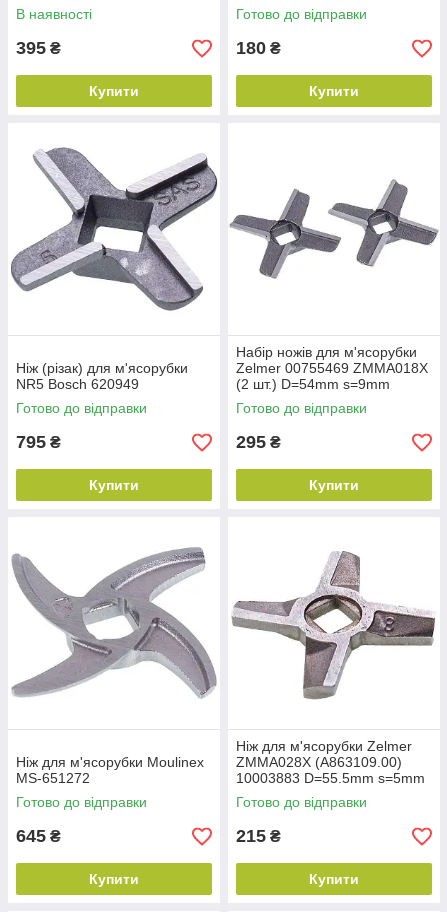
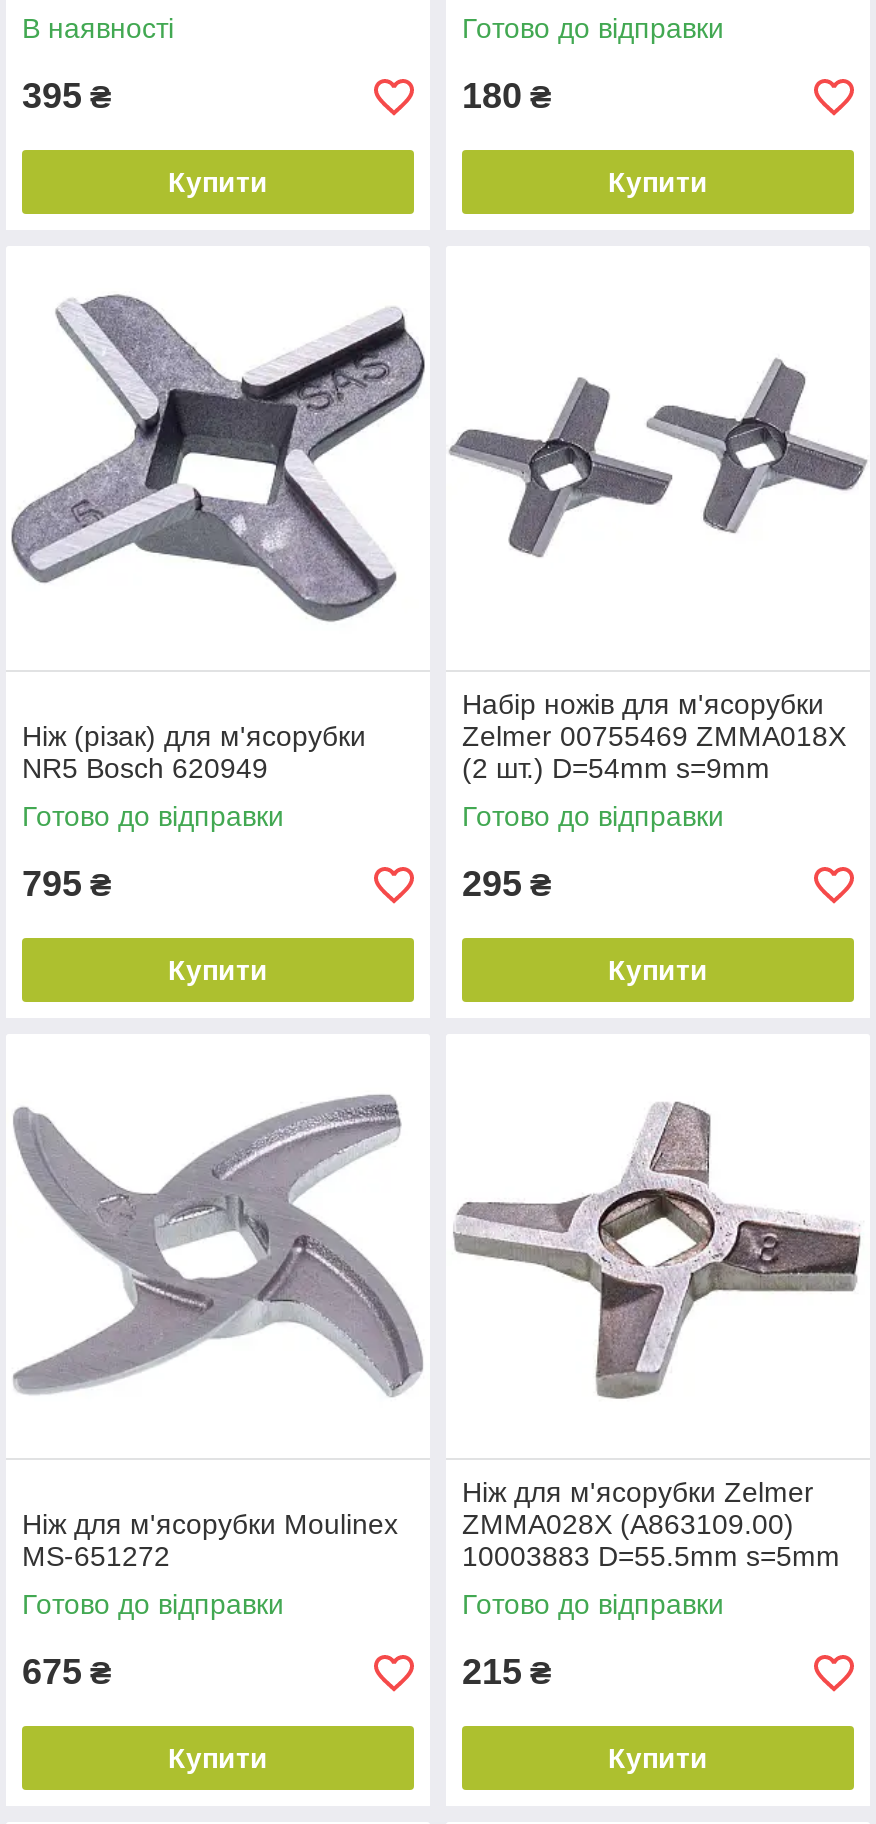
[16,826,61,846] 645 ₴ -> [22,1652,112,1692] 675 ₴

